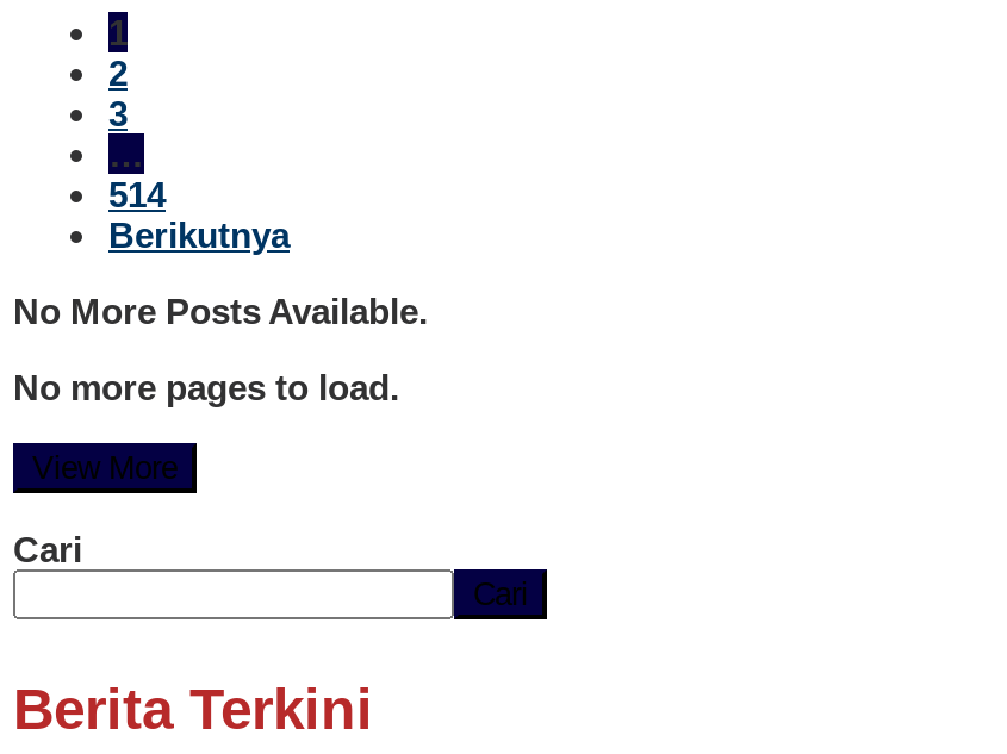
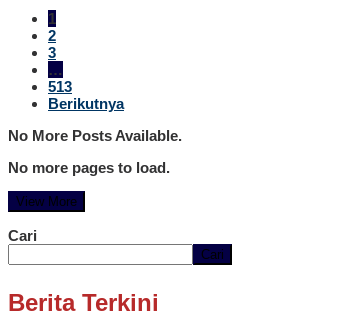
[108,174,166,214] 514 -> [48,78,72,95] 513

